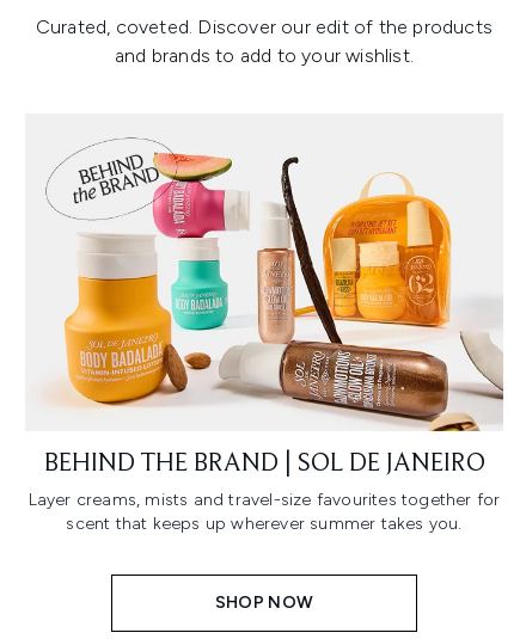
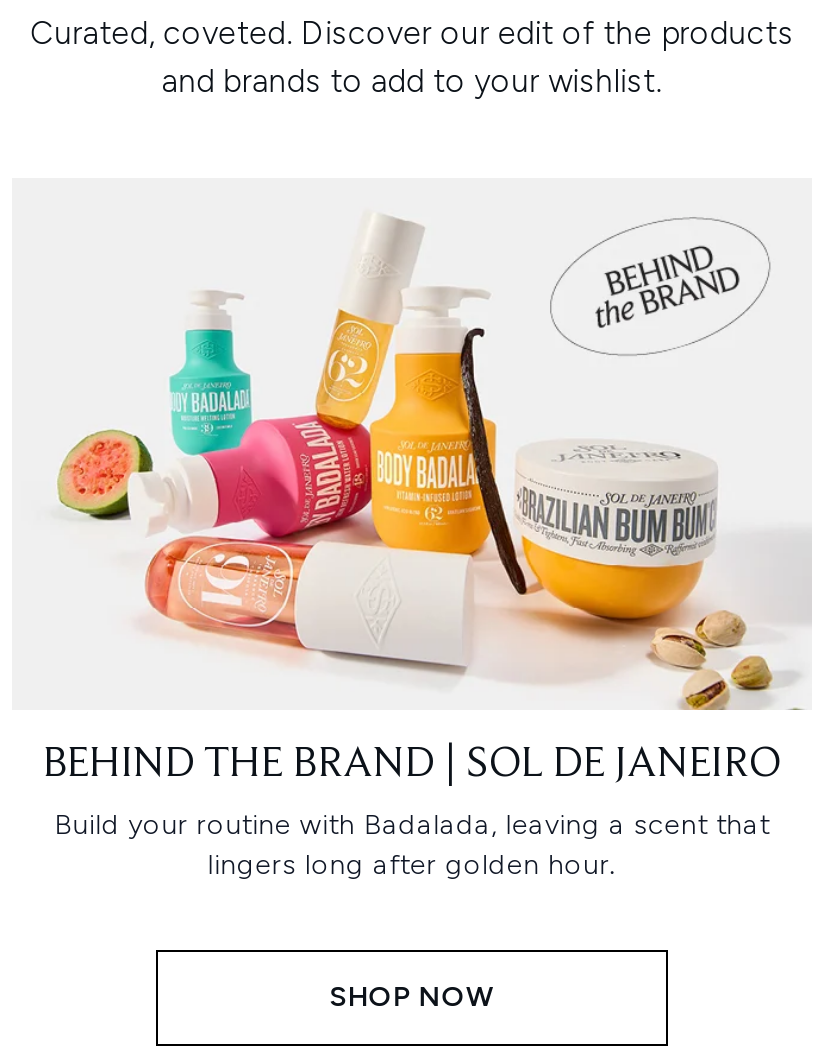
[45,137,504,432] [image] -> [56,216,812,712] [image]
[28,490,500,534] Layer creams, mists and travel-size favourites together for | scent that keeps up wherever summer takes you. -> [54,808,770,882] Build your routine with Badalada, leaving a scent that | lingers long after golden hour.

